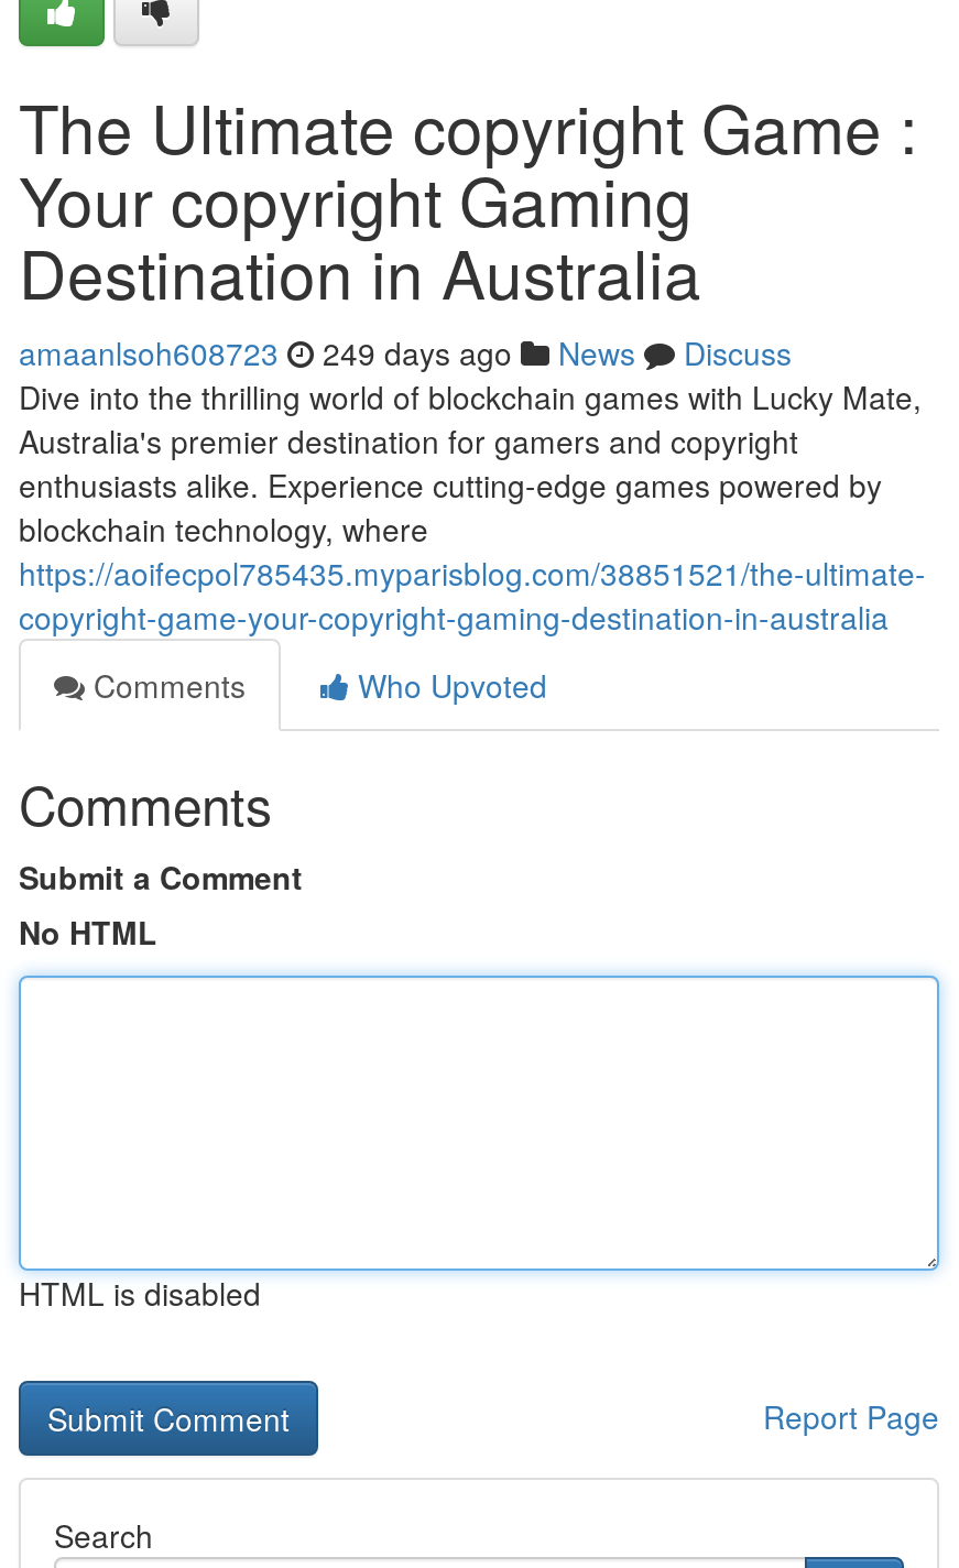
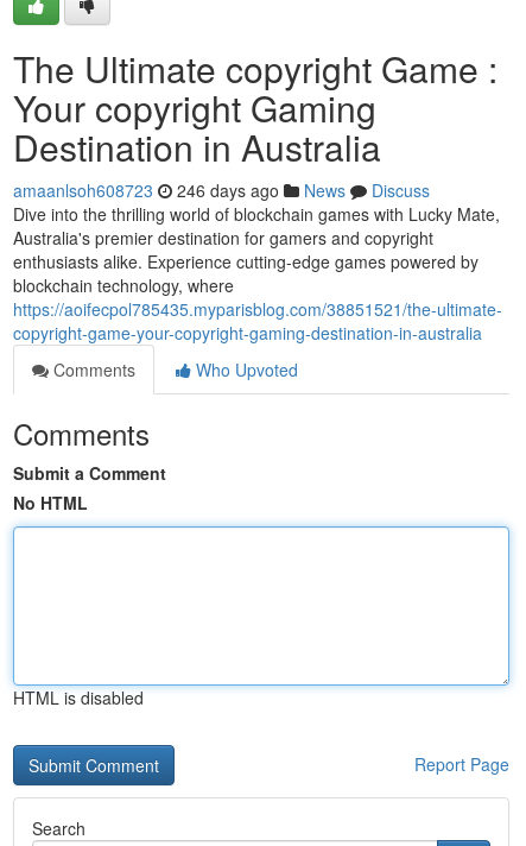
[19,330,792,374] amaanlsoh608723 249 days ago News Discuss -> [13,178,430,202] amaanlsoh608723 246 days ago News Discuss

